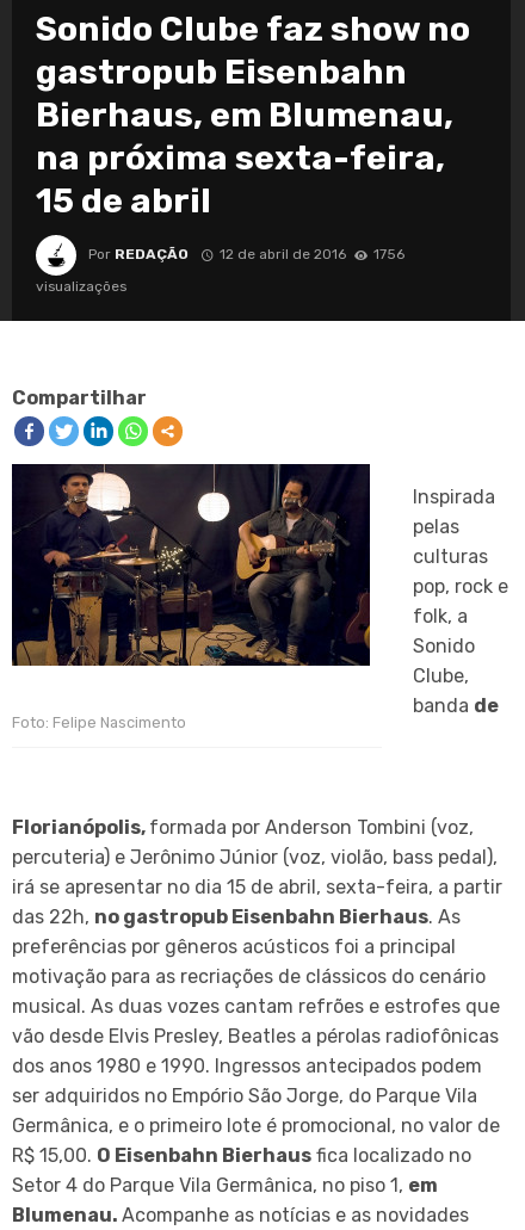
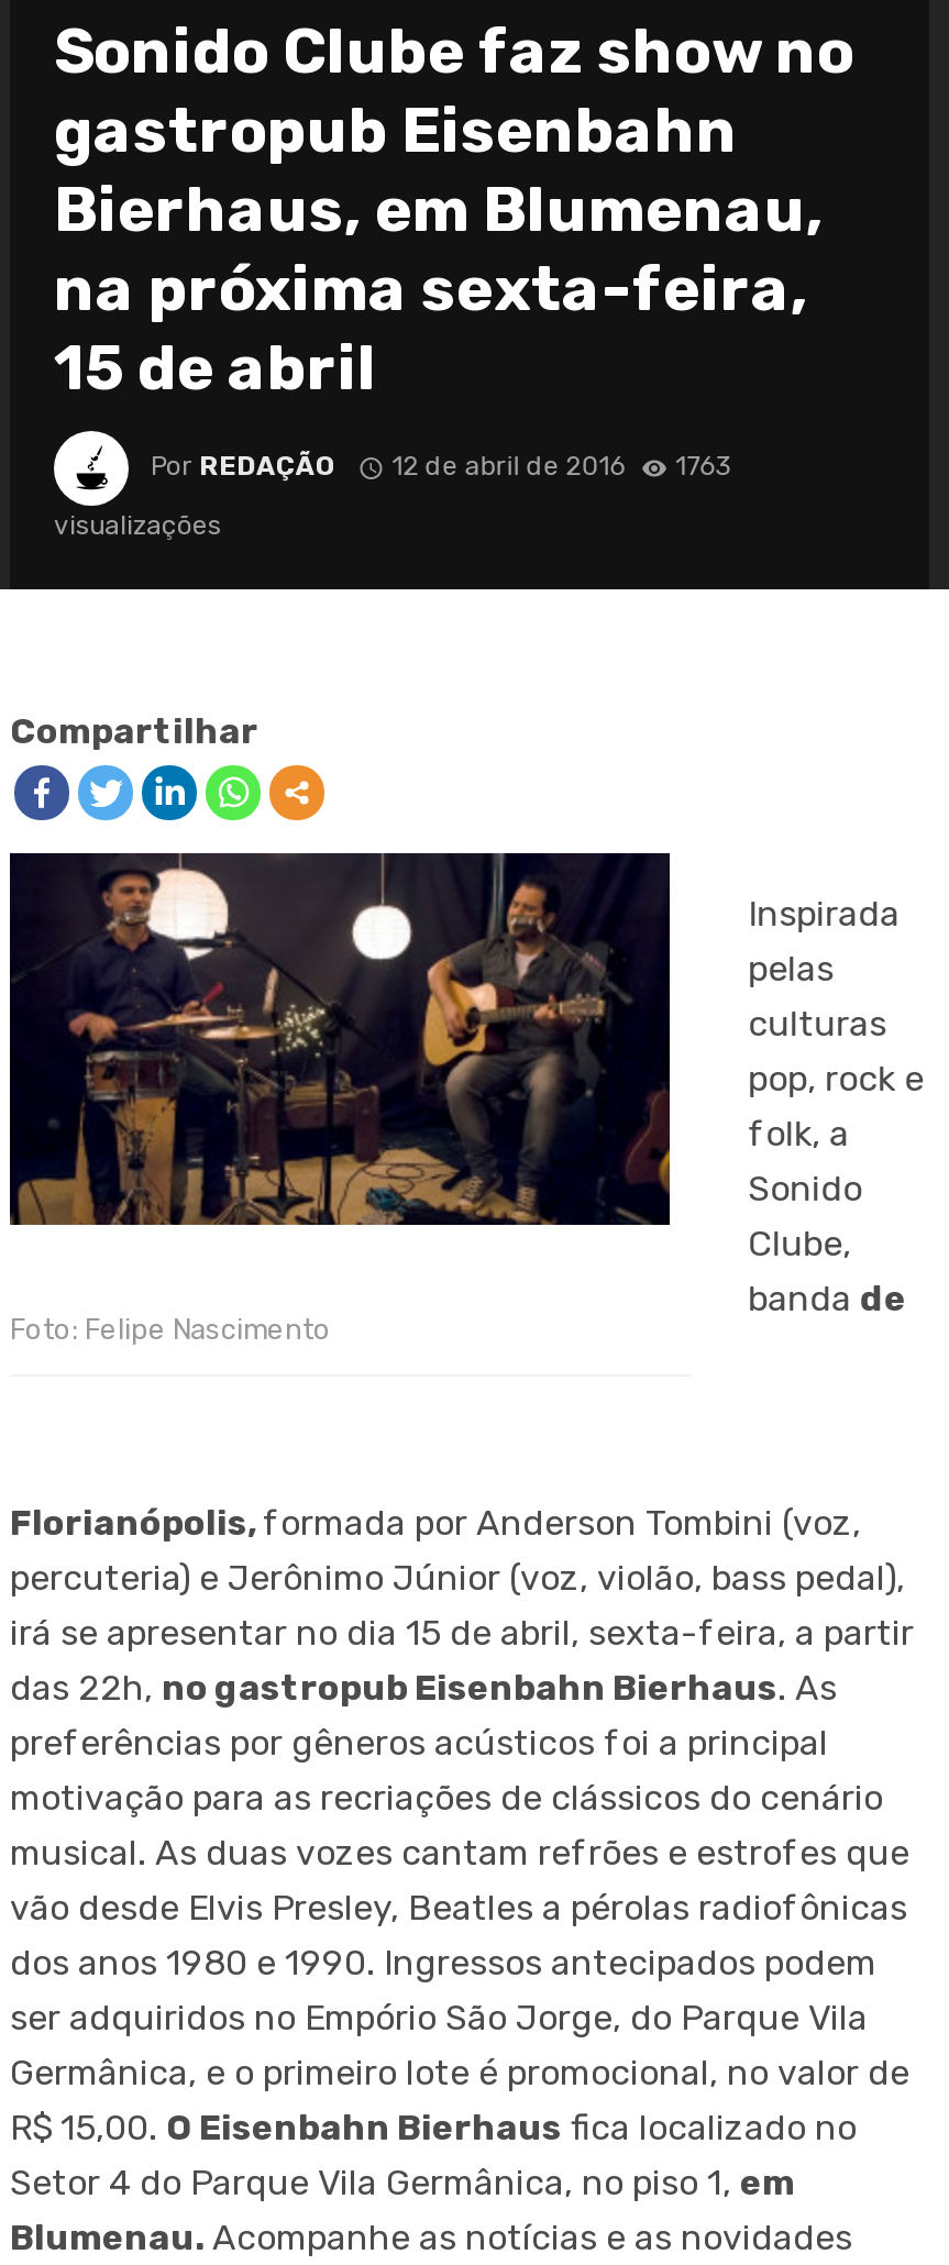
[88,246,404,263] Por REDAÇÃO 12 de abril de 2016 1756 -> [151,451,733,482] Por REDAÇÃO 12 de abril de 2016 1763

